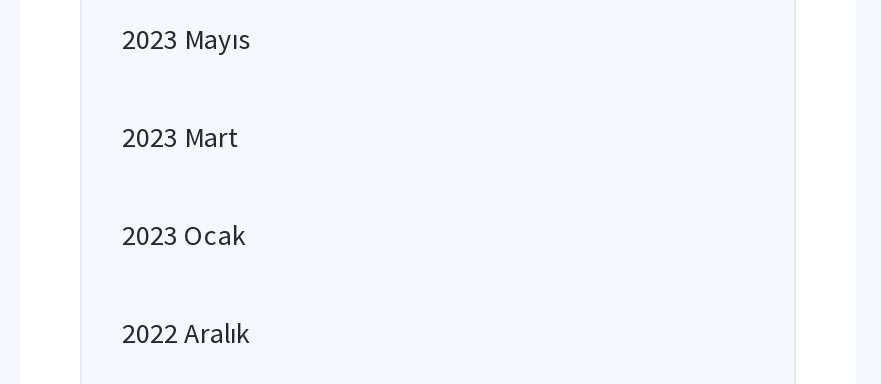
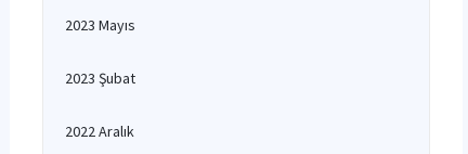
[122,119,246,253] 2023 Mart | 2023 Ocak -> [65,68,135,88] 2023 Şubat

